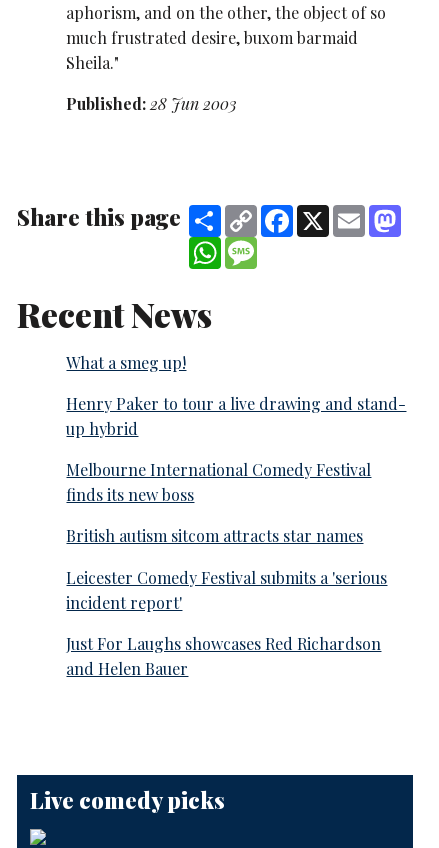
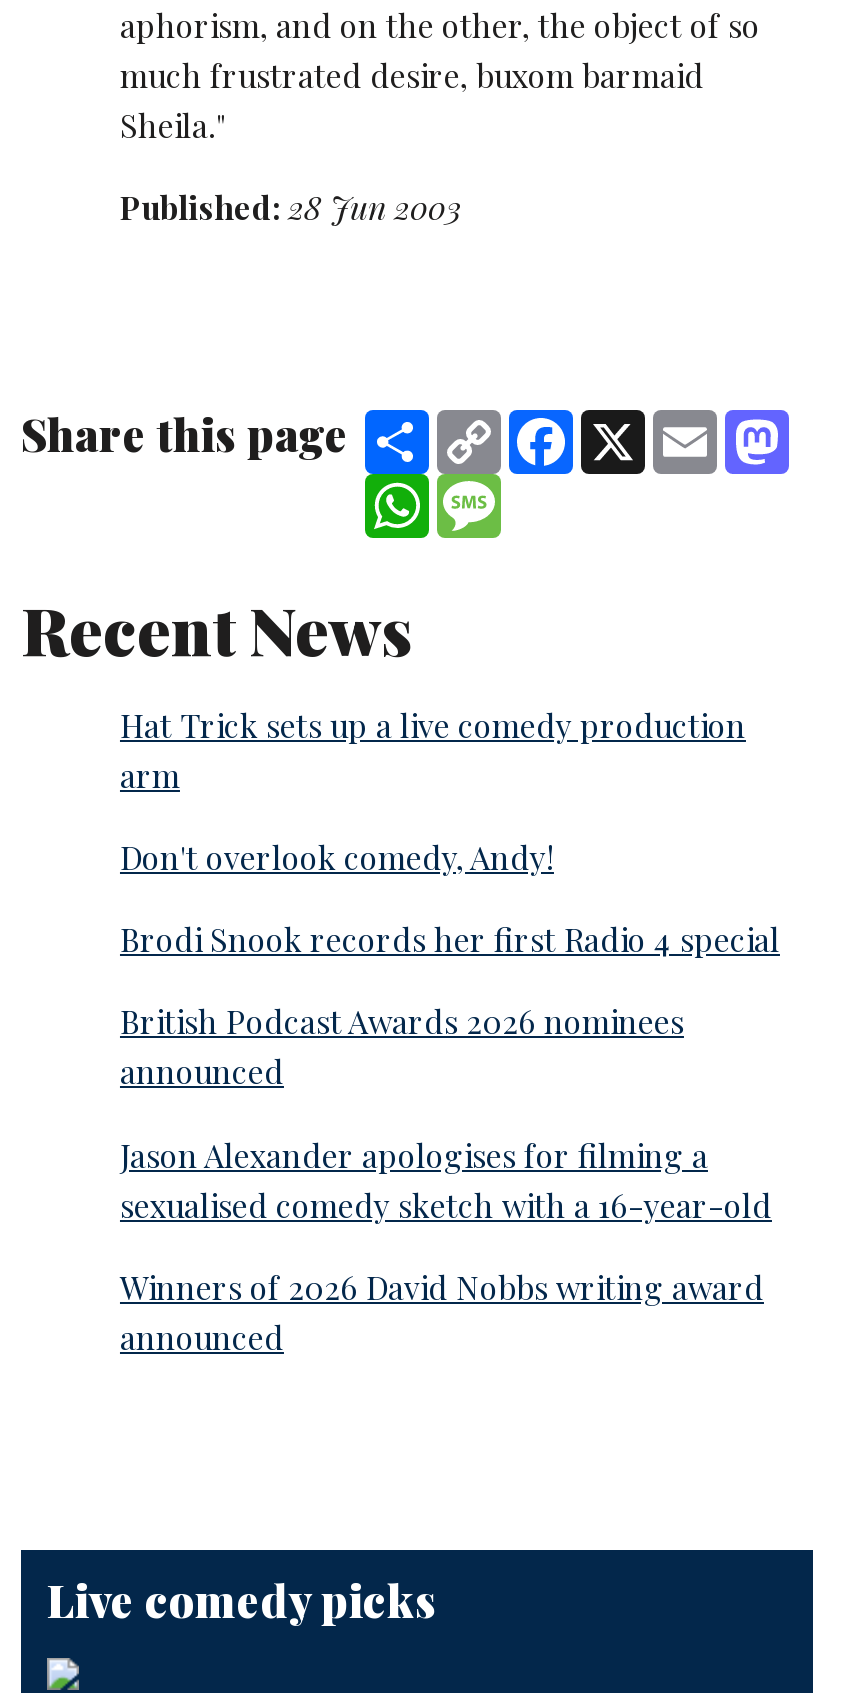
[66,352,186,373] What a smeg up! -> [120,704,746,796] Hat Trick sets up a live comedy production | arm
[66,393,406,439] Henry Paker to tour a live drawing and stand- | up hybrid -> [120,836,554,878] Don't overlook comedy, Andy!
[66,459,371,505] Melbourne International Comedy Festival | finds its new boss -> [120,918,780,960] Brodi Snook records her first Radio 4 special
[66,525,363,546] British autism sitcom attracts star names -> [120,1001,684,1093] British Podcast Awards 2026 nominees | announced
[66,567,387,613] Leicester Comedy Festival submits a 'serious | incident report' -> [120,1133,772,1225] Jason Alexander apologises for filming a | sexualised comedy sketch with a 16-year-old
[66,633,381,679] Just For Laughs showcases Red Richardson | and Helen Bauer -> [120,1266,764,1358] Winners of 2026 David Nobbs writing award | announced

